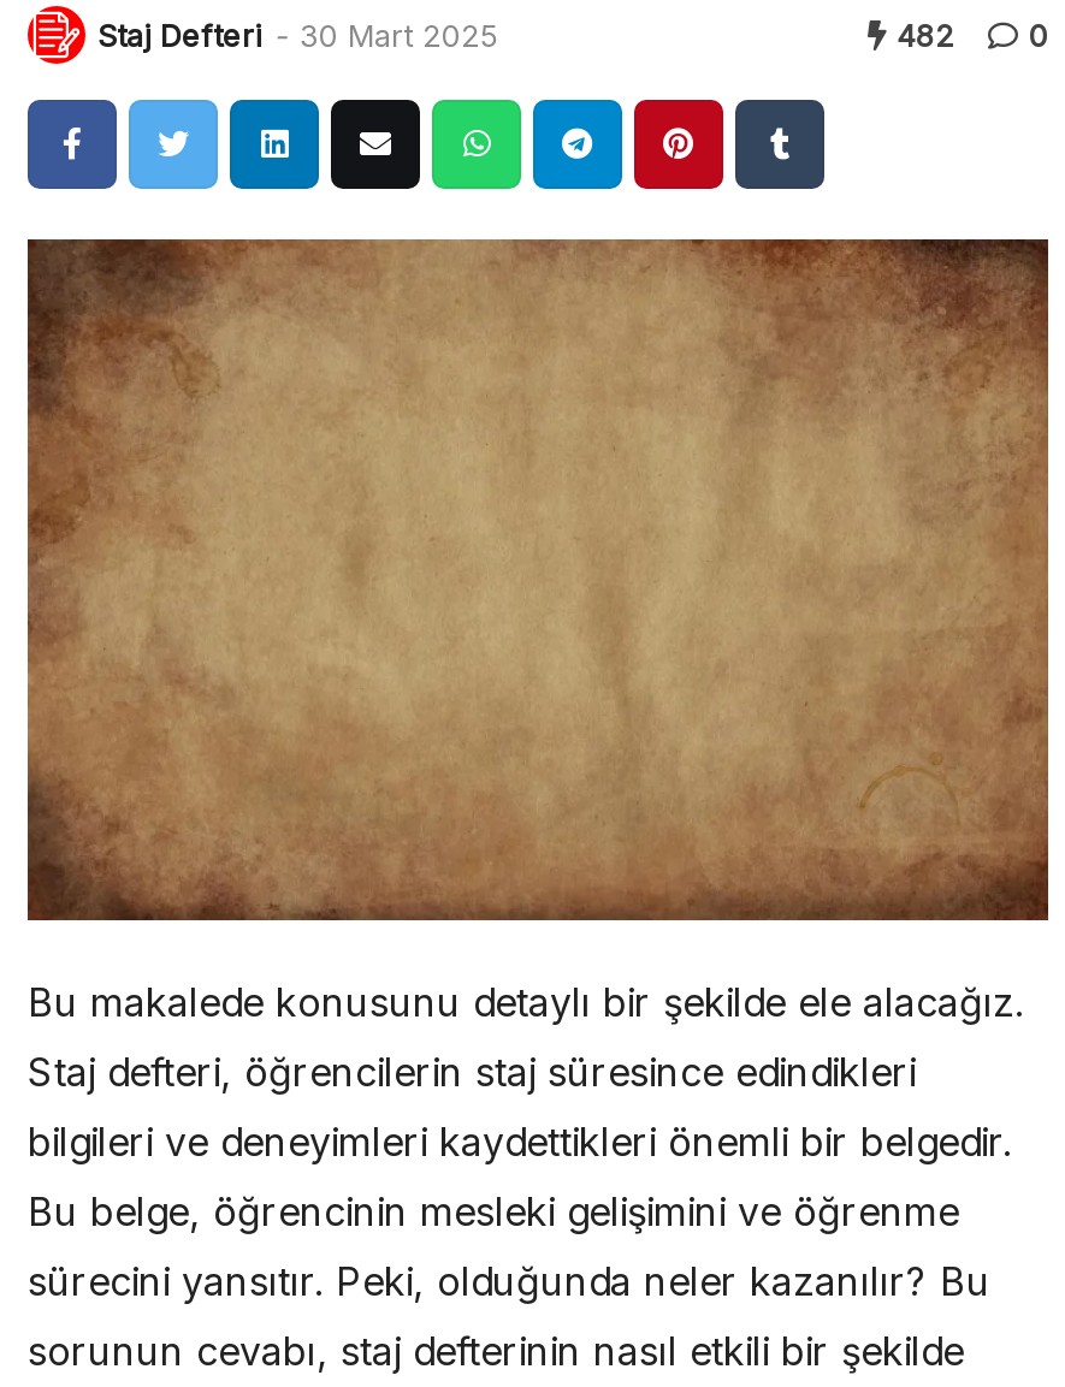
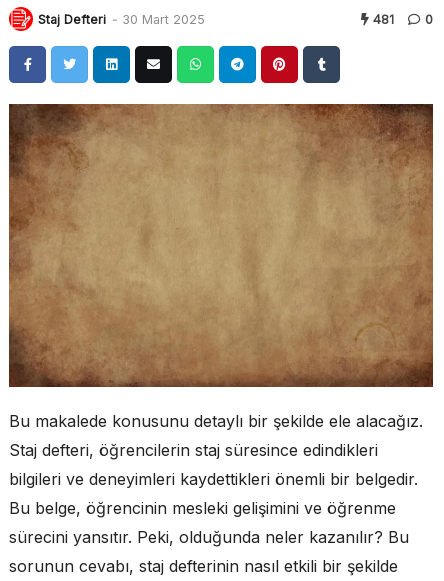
[887,17,1048,53] 482 0 -> [369,11,433,26] 481 0

